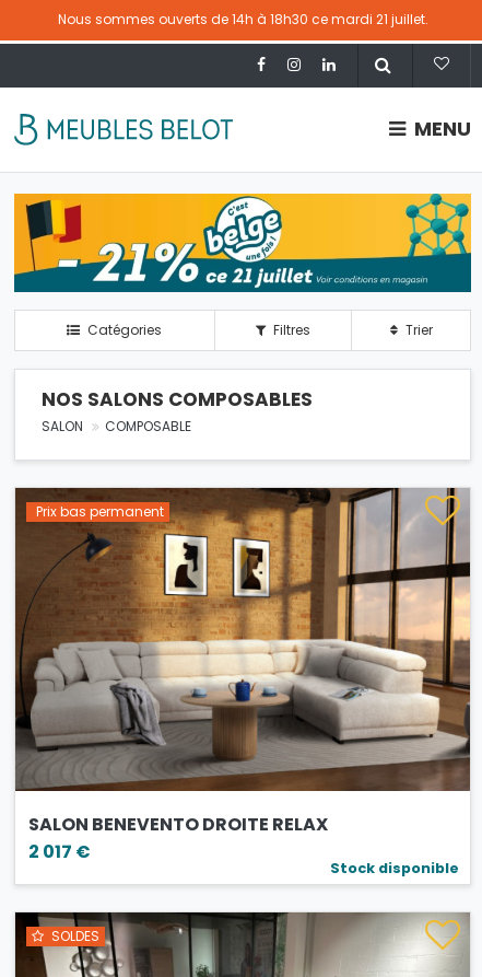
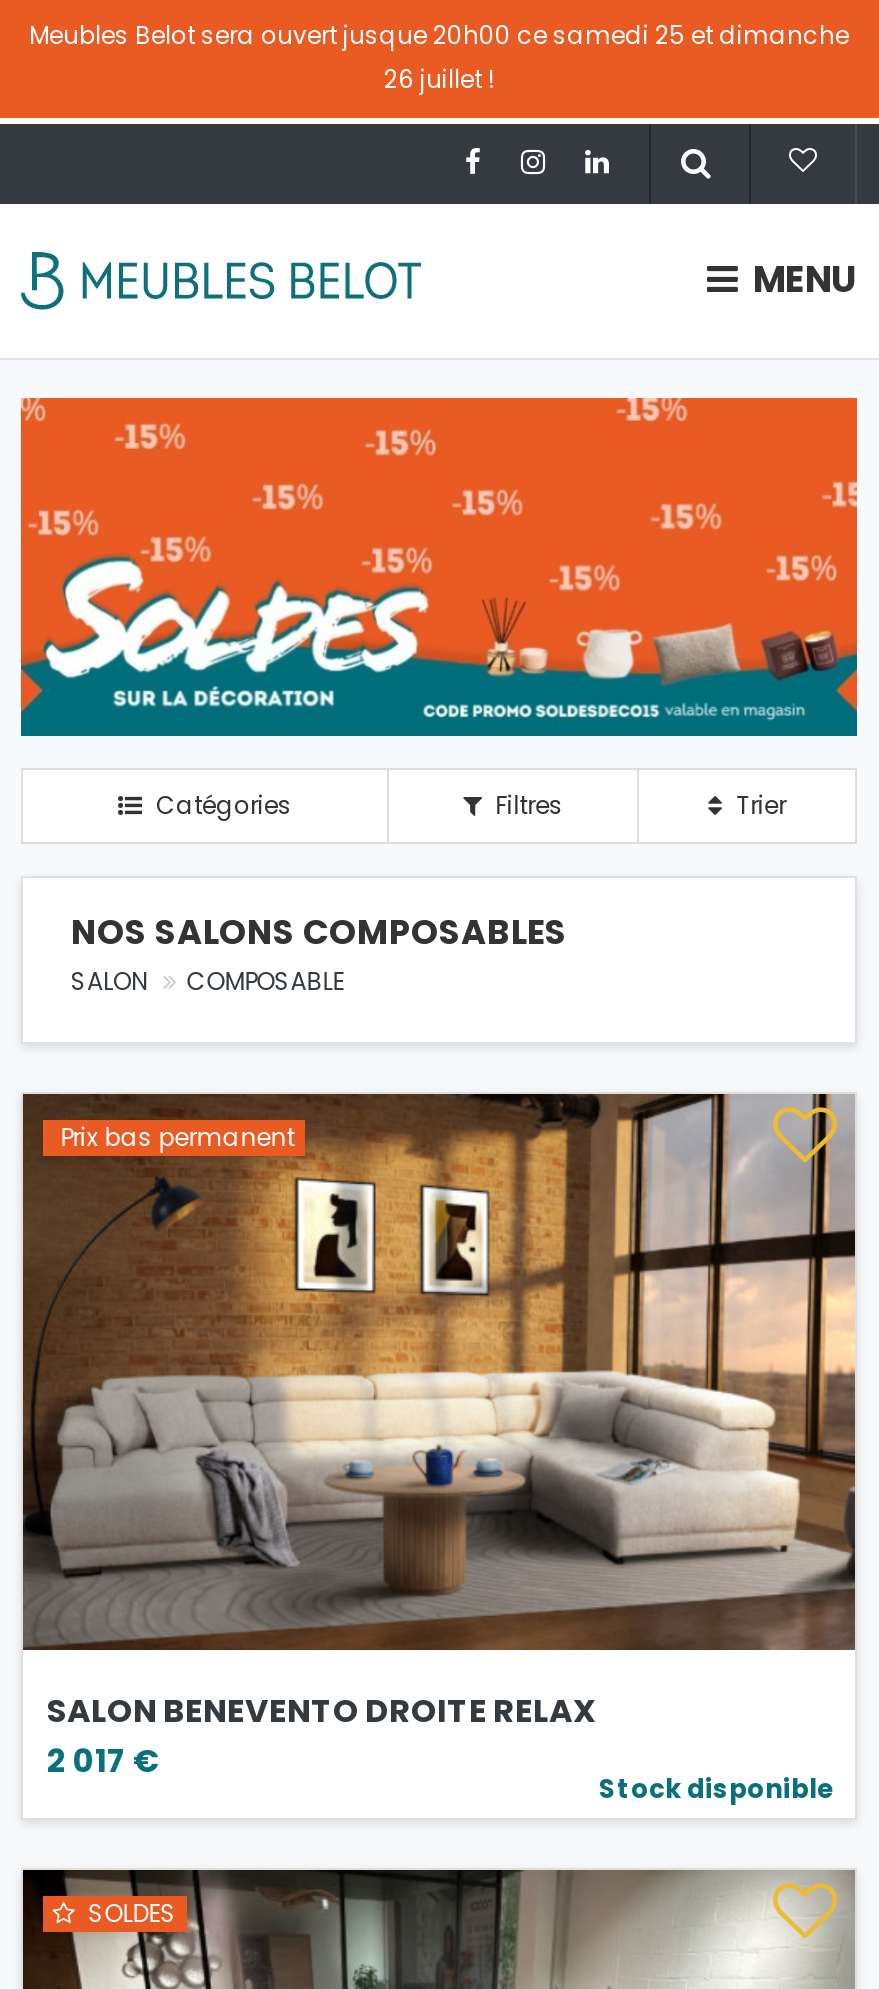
[57,10,428,28] Nous sommes ouverts de 14h à 18h30 ce mardi 21 juillet. -> [29,18,849,96] Meubles Belot sera ouvert jusque 20h00 ce samedi 25 et dimanche | 26 juillet !
[14,193,472,289] [image] -> [19,396,859,730] [image]

